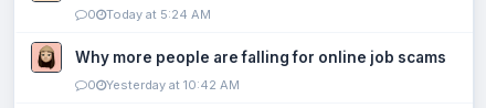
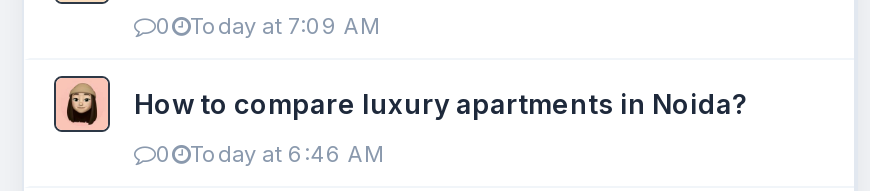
[87,7,211,22] 0 Today at 5:24 AM -> [156,12,380,40] 0 Today at 7:09 AM
[75,48,446,66] Why more people are falling for online job scams -> [134,88,746,120] How to compare luxury apartments in Noida?
[106,77,240,93] Yesterday at 10:42 AM -> [190,140,384,168] Today at 6:46 AM

